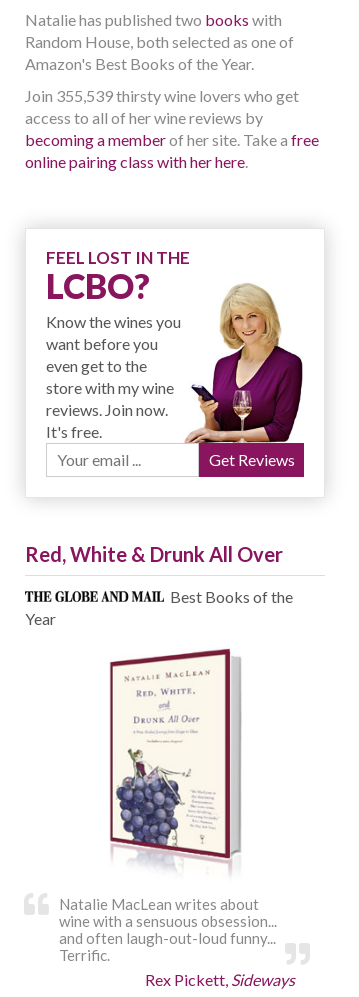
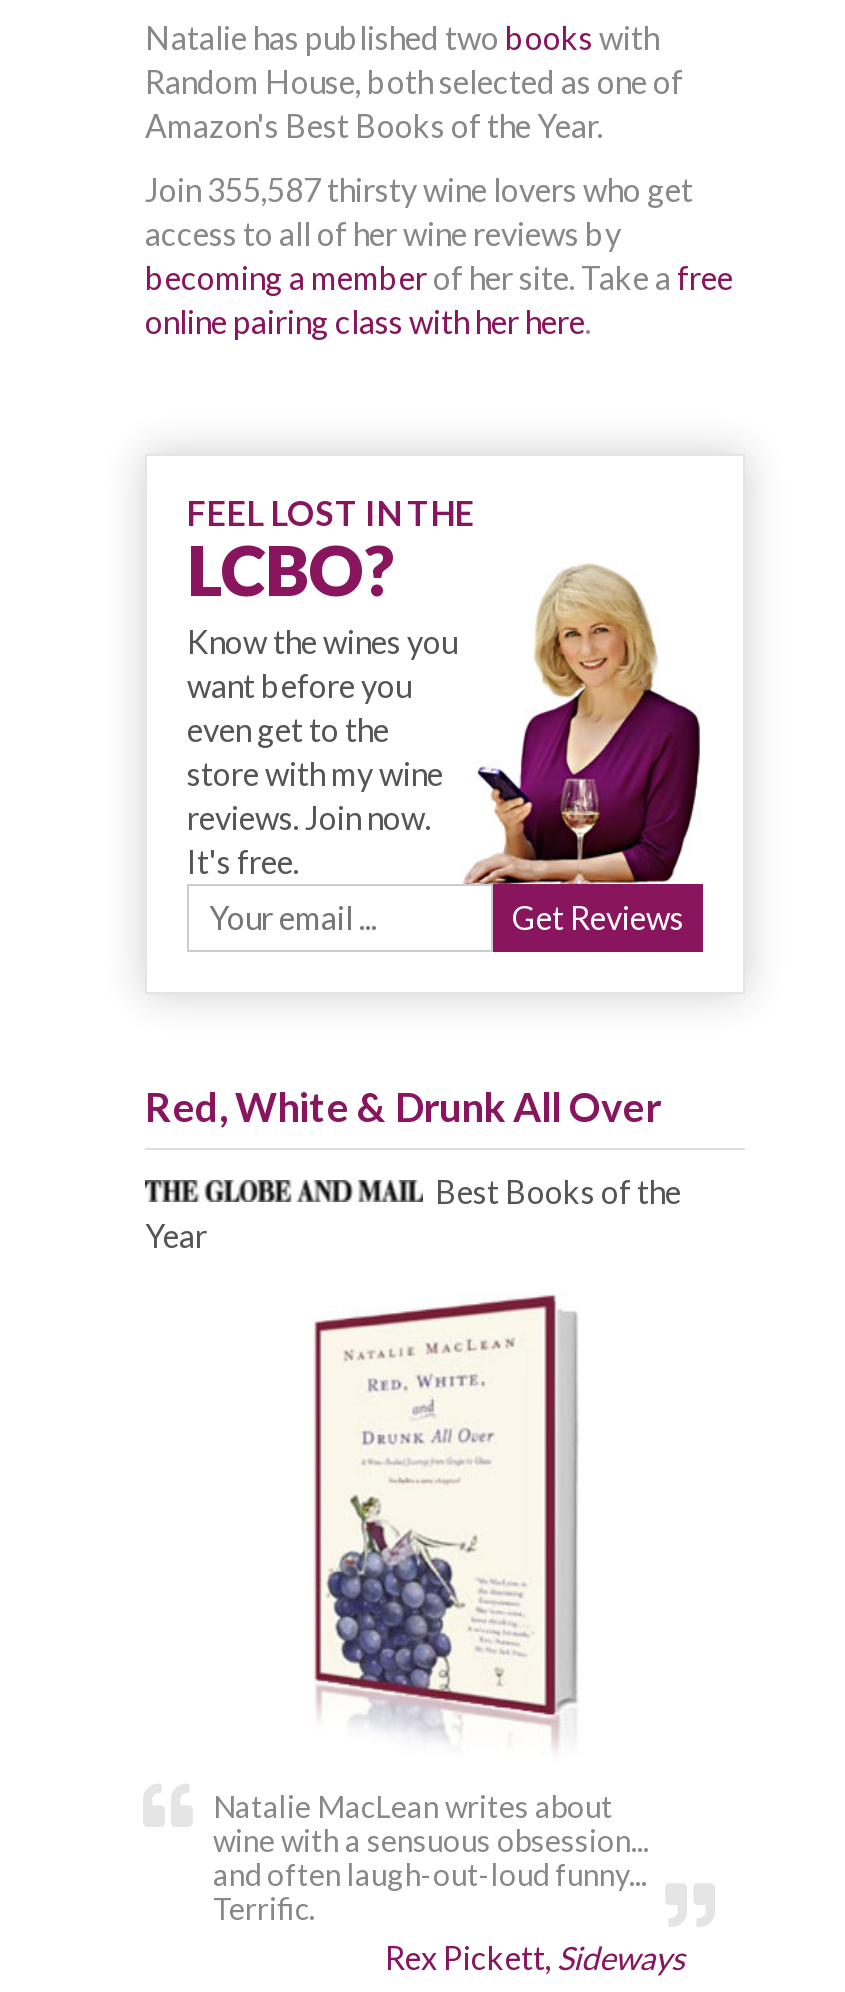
[25,86,299,105] Join 355,539 thirsty wine lovers who get -> [145,170,693,208] Join 355,587 thirsty wine lovers who get

